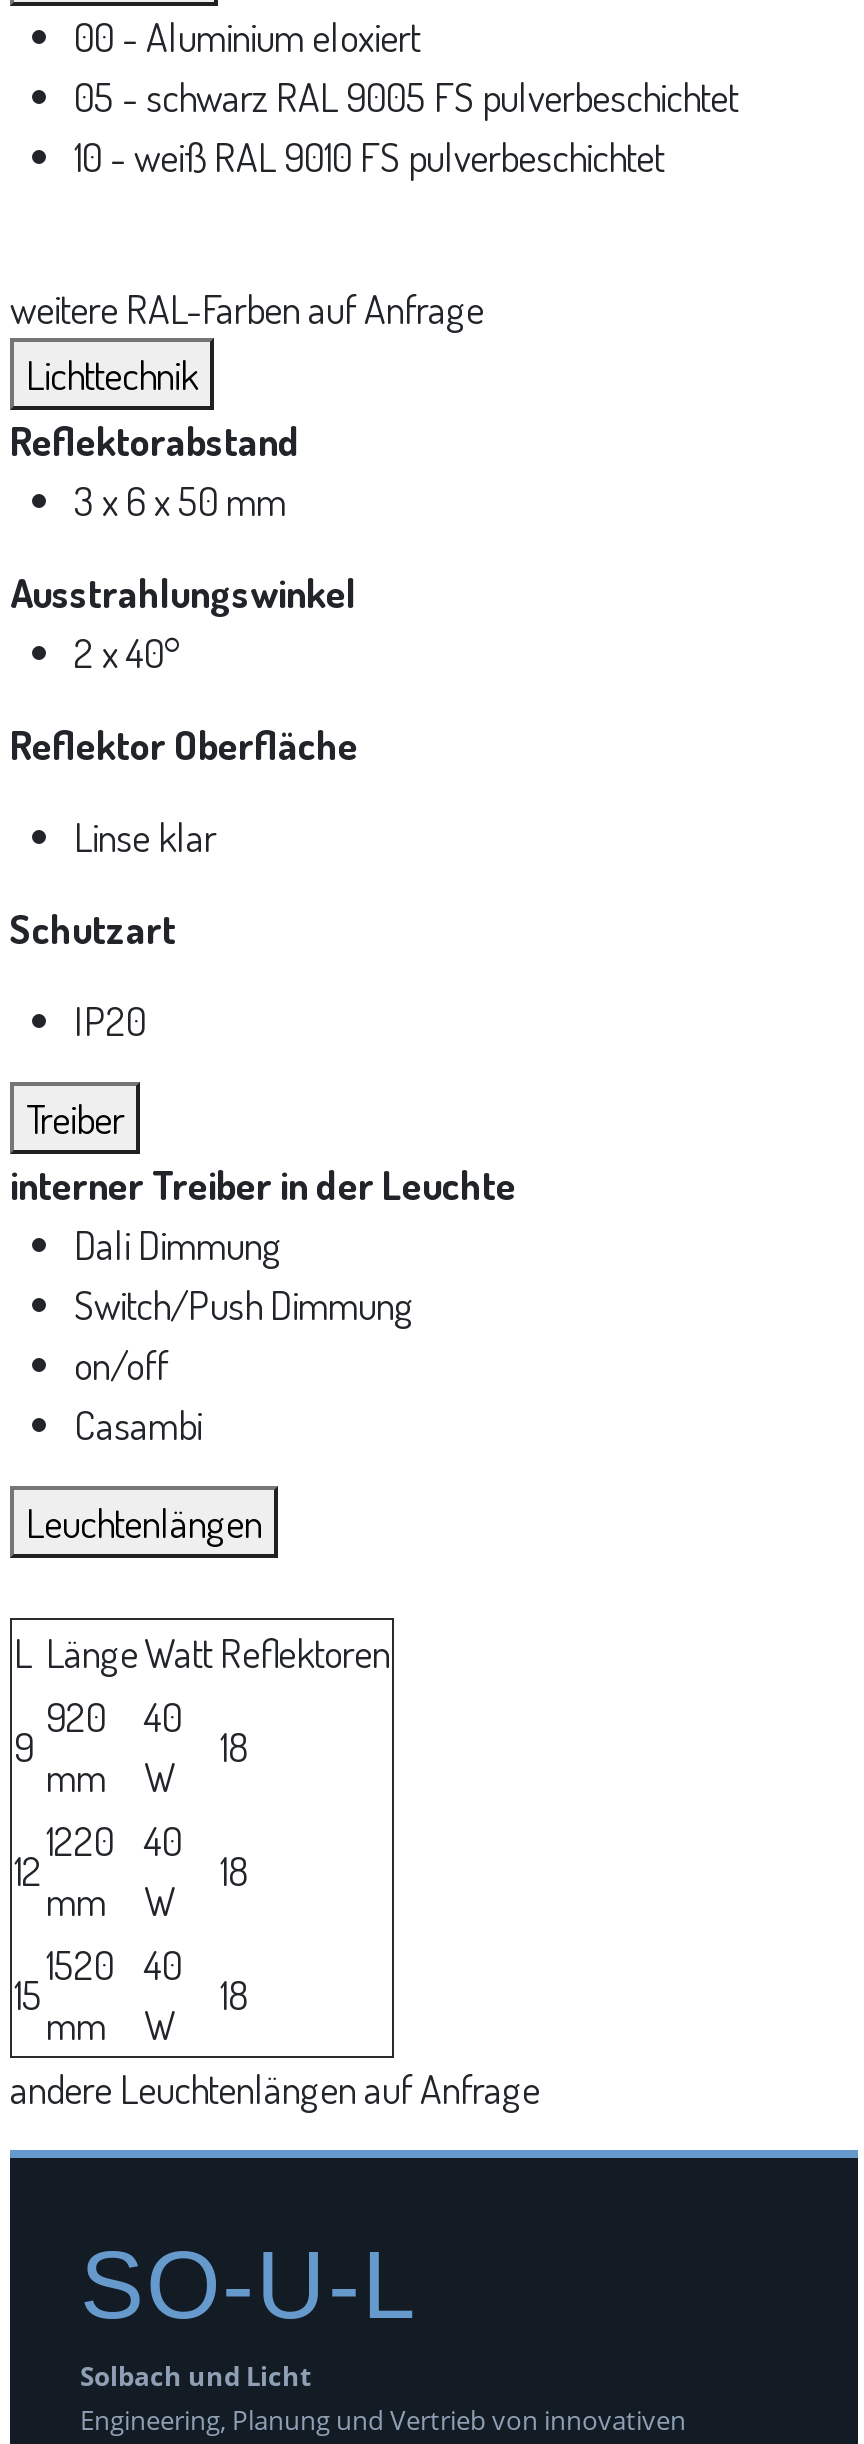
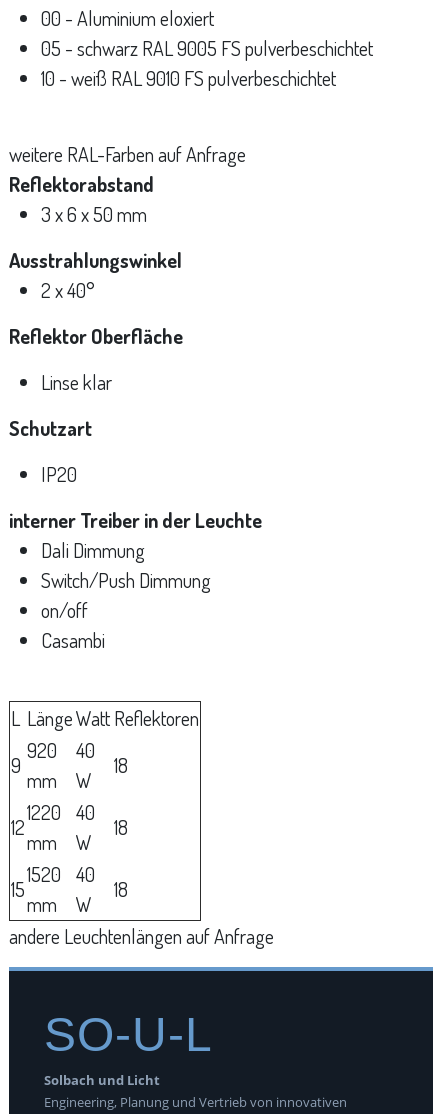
[26,347,198,399] Lichttechnik -> none
[26,1091,124,1143] Treiber -> none
[26,1495,262,1547] Leuchtenlängen -> none

